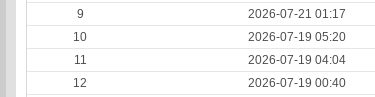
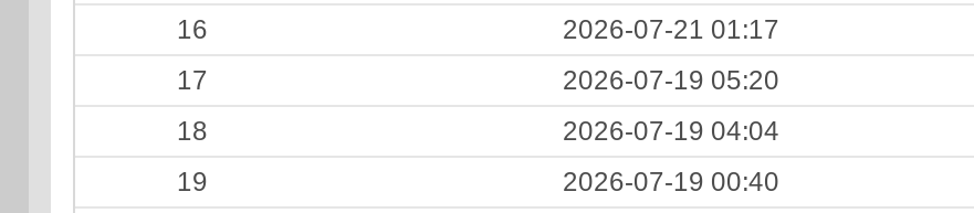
[76,7,83,21] 9 -> [177,14,208,45] 16
[73,30,87,44] 10 -> [177,65,208,96] 17
[73,53,86,67] 11 -> [177,116,208,147] 18
[73,76,87,90] 12 -> [177,167,208,198] 19

